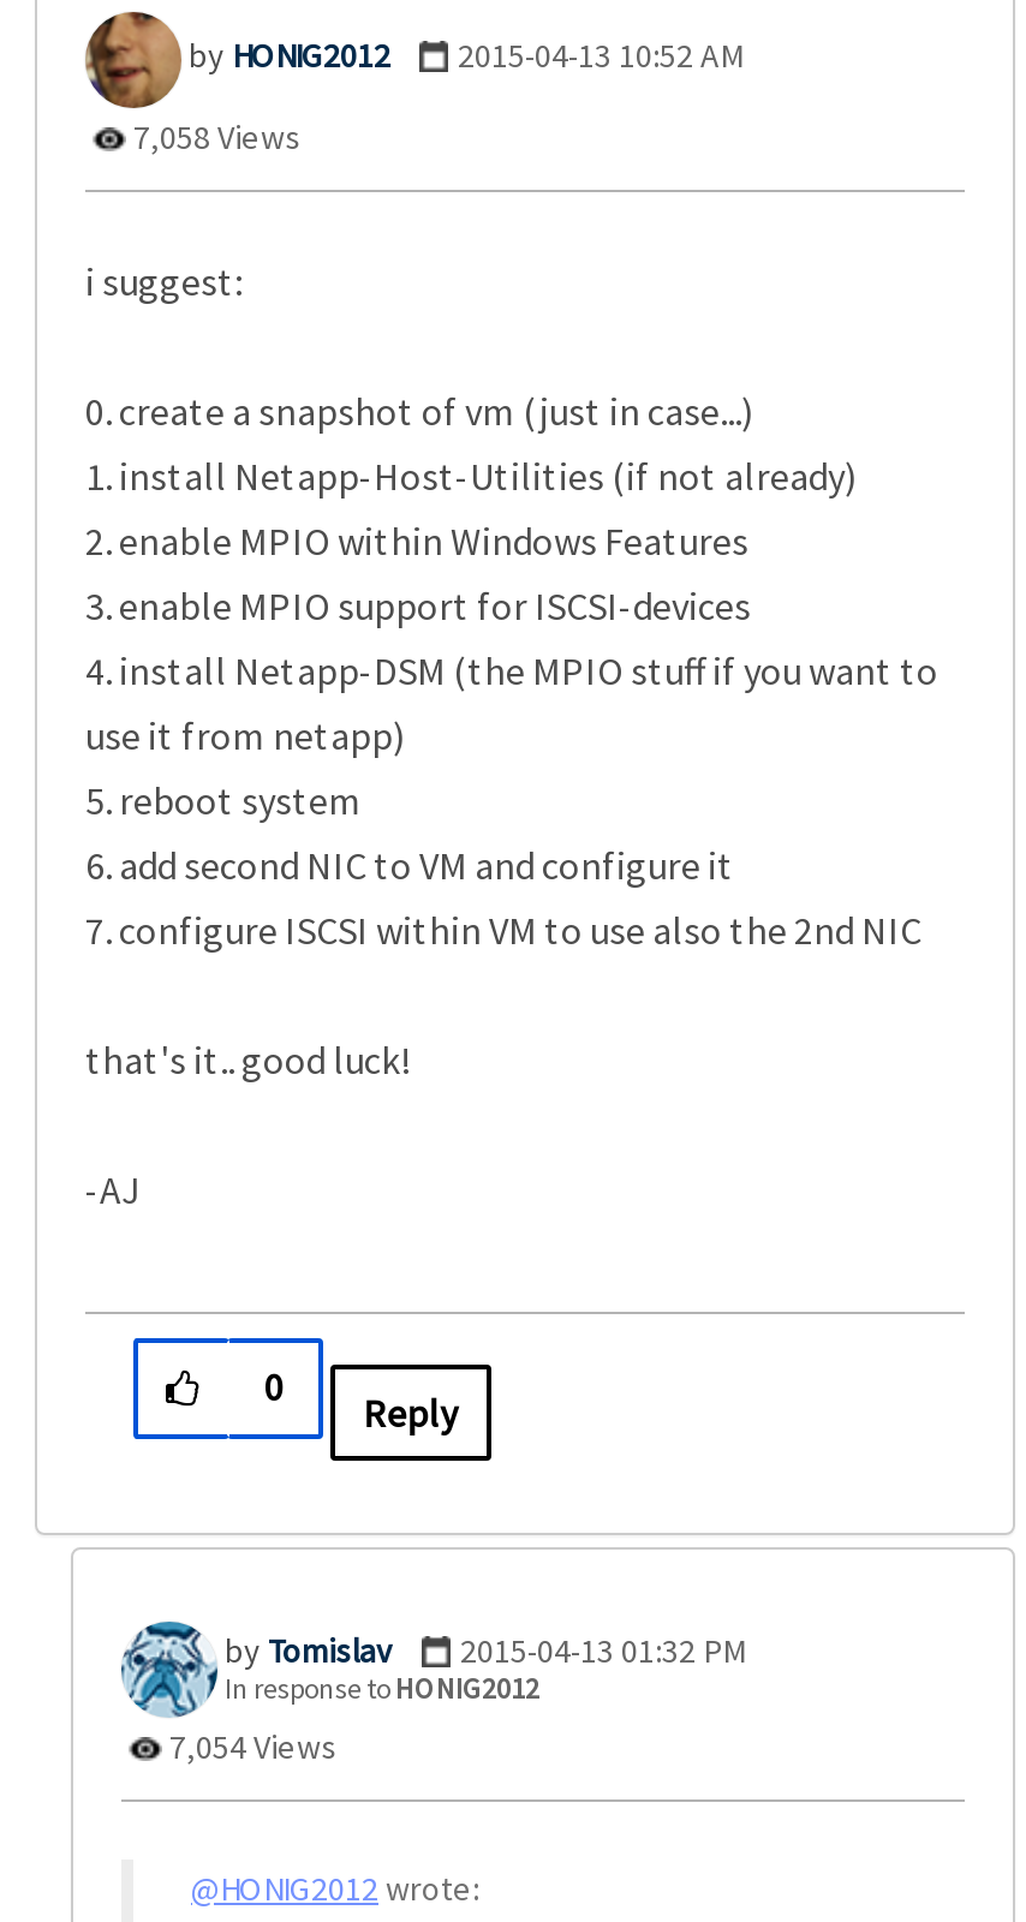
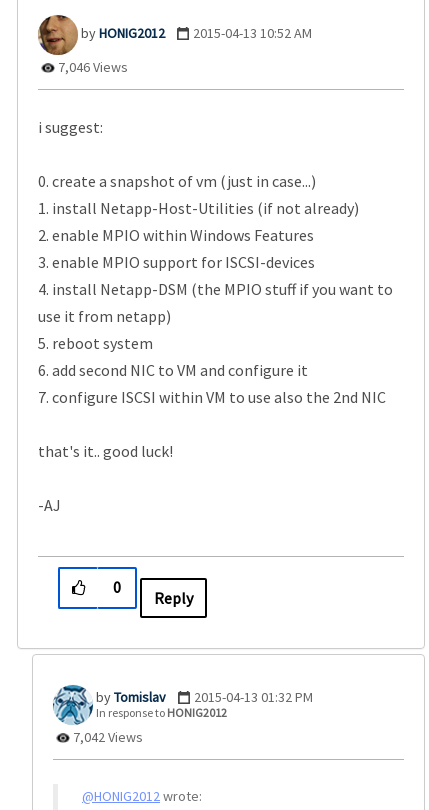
[126,115,302,159] 7,058 Views -> [55,58,128,76] 7,046 Views
[162,1725,338,1768] 7,054 Views -> [70,728,143,746] 7,042 Views

